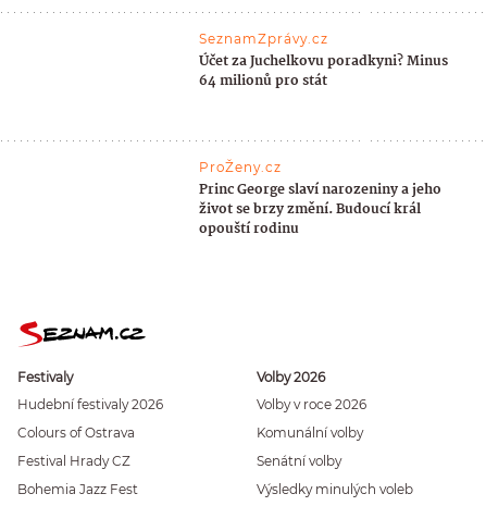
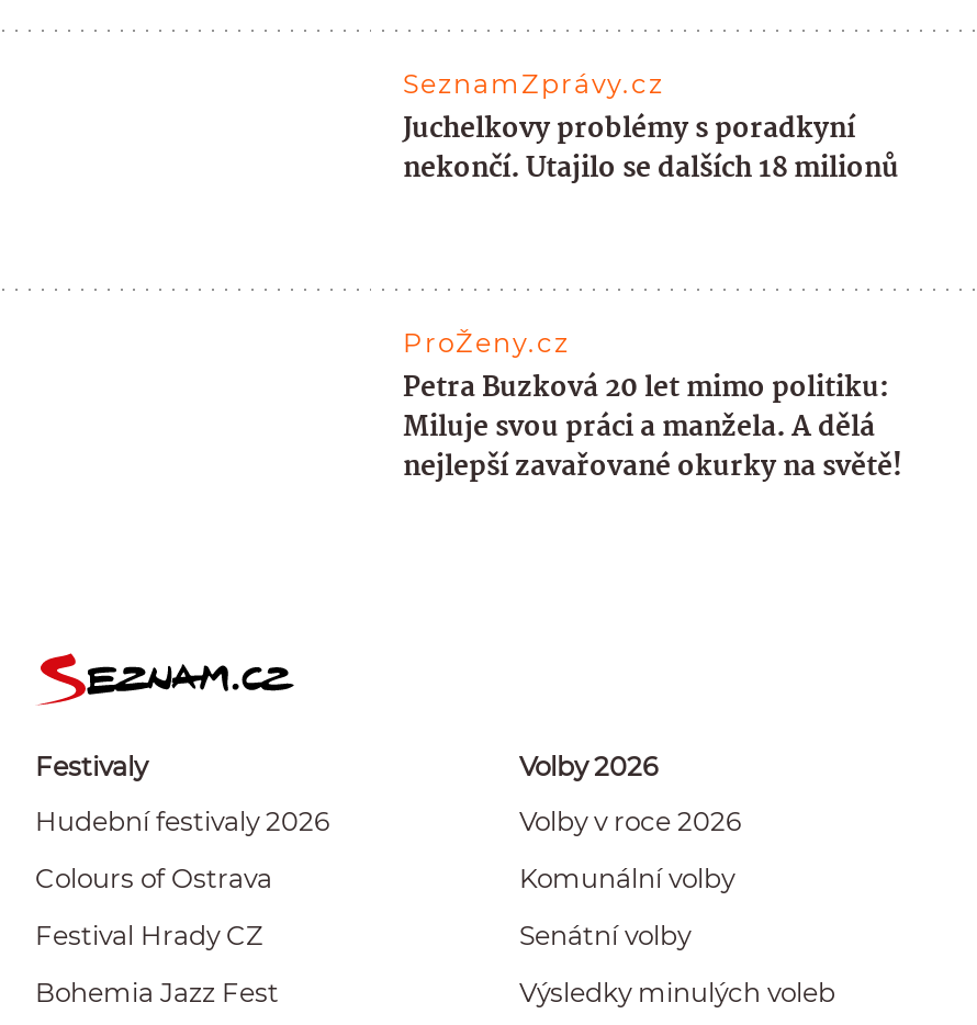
[200,50,448,92] Účet za Juchelkovu poradkyni? Minus | 64 milionů pro stát -> [403,105,899,191] Juchelkovy problémy s poradkyní | nekončí. Utajilo se dalších 18 milionů
[200,178,442,240] Princ George slaví narozeniny a jeho | život se brzy změní. Budoucí král | opouští rodinu -> [403,365,901,490] Petra Buzková 20 let mimo politiku: | Miluje svou práci a manžela. A dělá | nejlepší zavařované okurky na světě!

